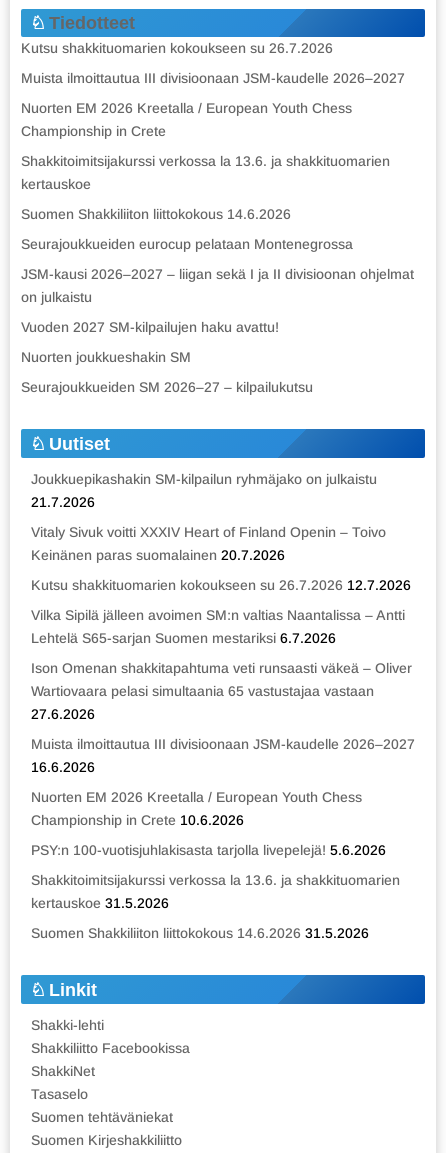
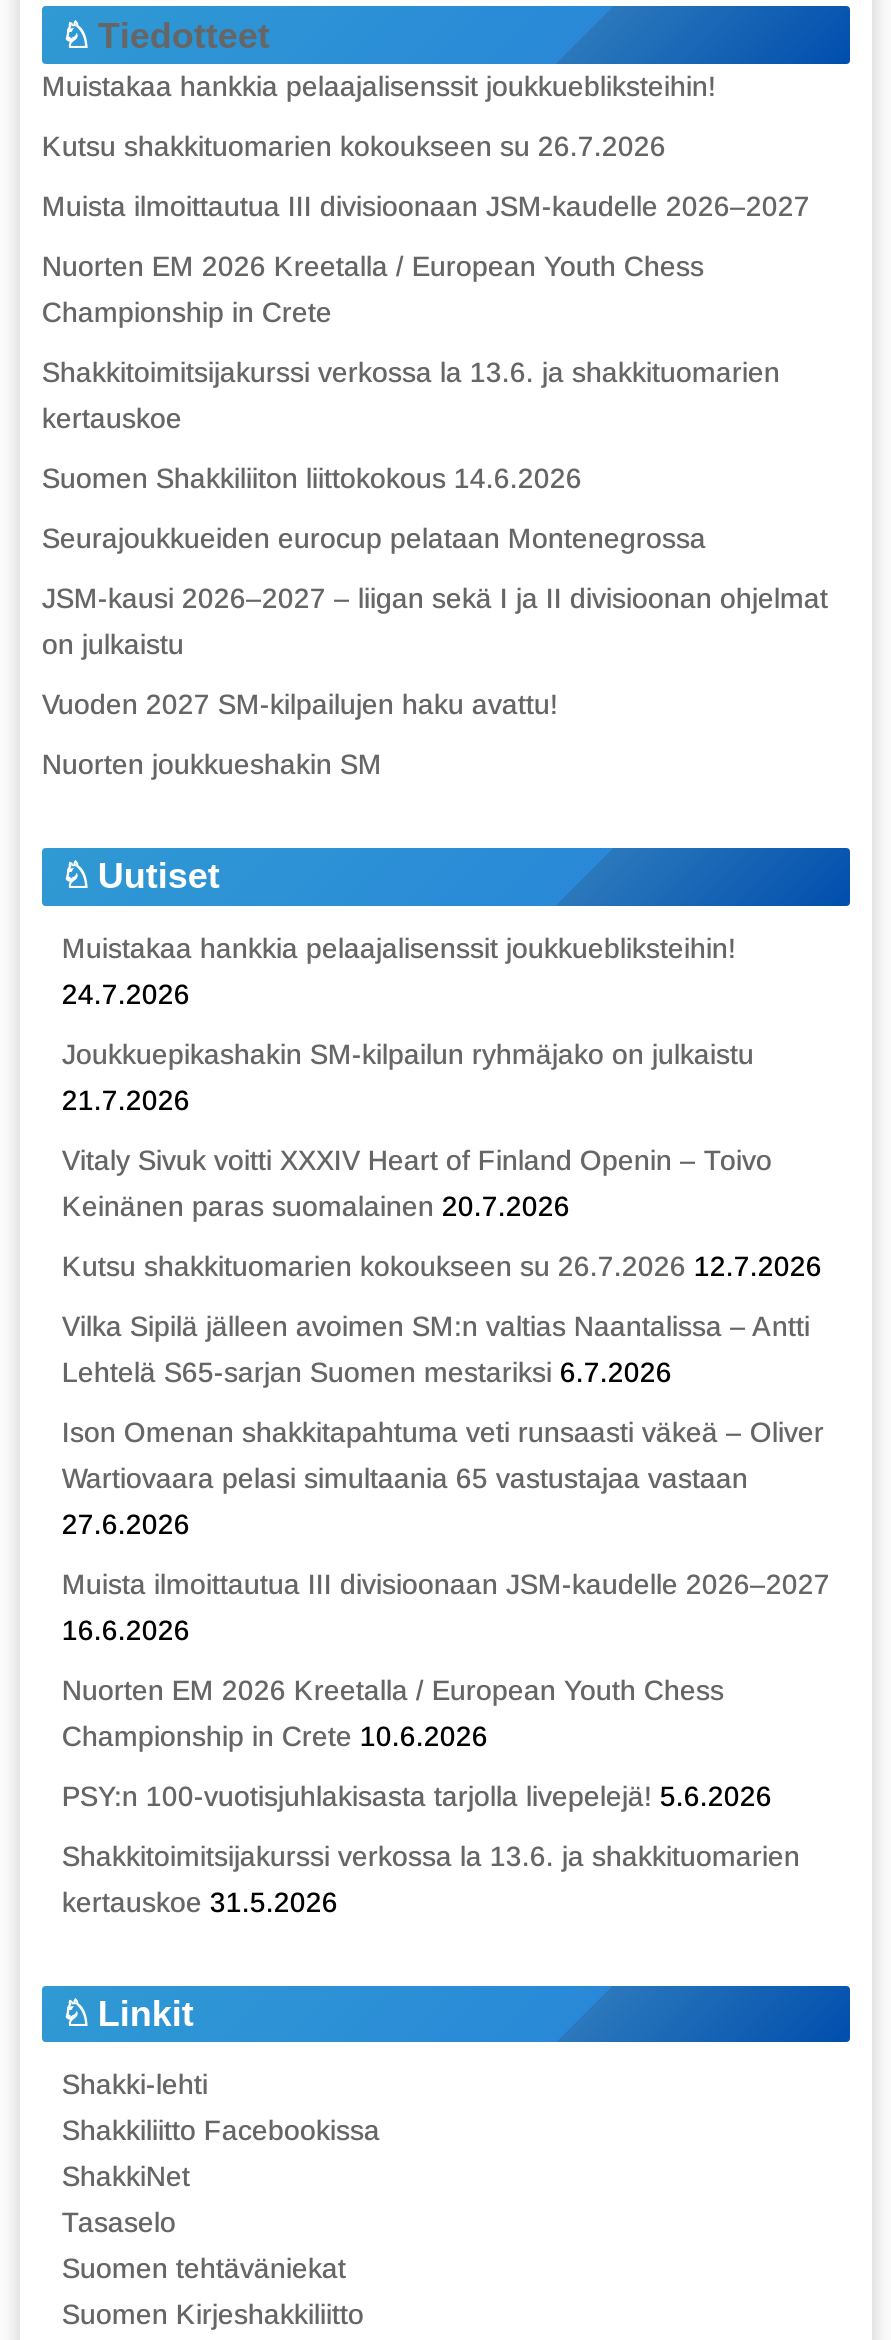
none -> [42,70,716,102] Muistakaa hankkia pelaajalisenssit joukkuebliksteihin!
[21,379,313,395] Seurajoukkueiden SM 2026–27 – kilpailukutsu -> none
none -> [62,931,736,1009] Muistakaa hankkia pelaajalisenssit joukkuebliksteihin! | 24.7.2026
moved [31,471,415,911] -> [62,1037,830,1917]: Joukkuepikashakin SM-kilpailun ryhmäjako on julkaistu | 21.7.2026 | Vitaly Sivuk voitti XXXIV Heart of Finland Openin – Toivo | ... | Shakkitoimitsijakurssi verkossa la 13.6. ja shakkituomarien | kertauskoe 31.5.2026
[31,925,369,941] Suomen Shakkiliiton liittokokous 14.6.2026 31.5.2026 -> none

